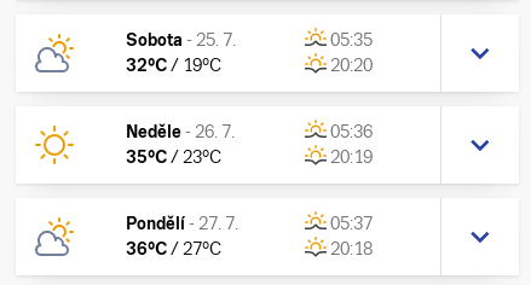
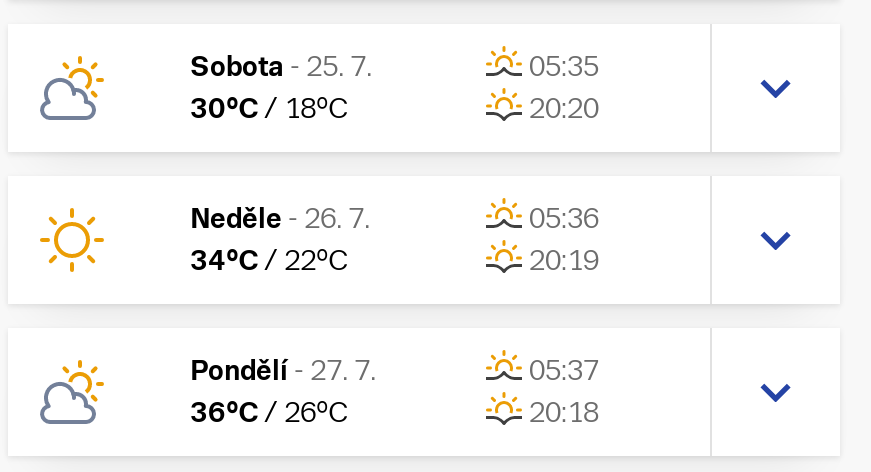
[126,56,221,75] 32°C / 19°C -> [190,92,348,124] 30°C / 18°C
[126,147,221,167] 35°C / 23°C -> [190,244,348,276] 34°C / 22°C
[126,239,221,258] 36°C / 27°C -> [190,396,348,428] 36°C / 26°C

